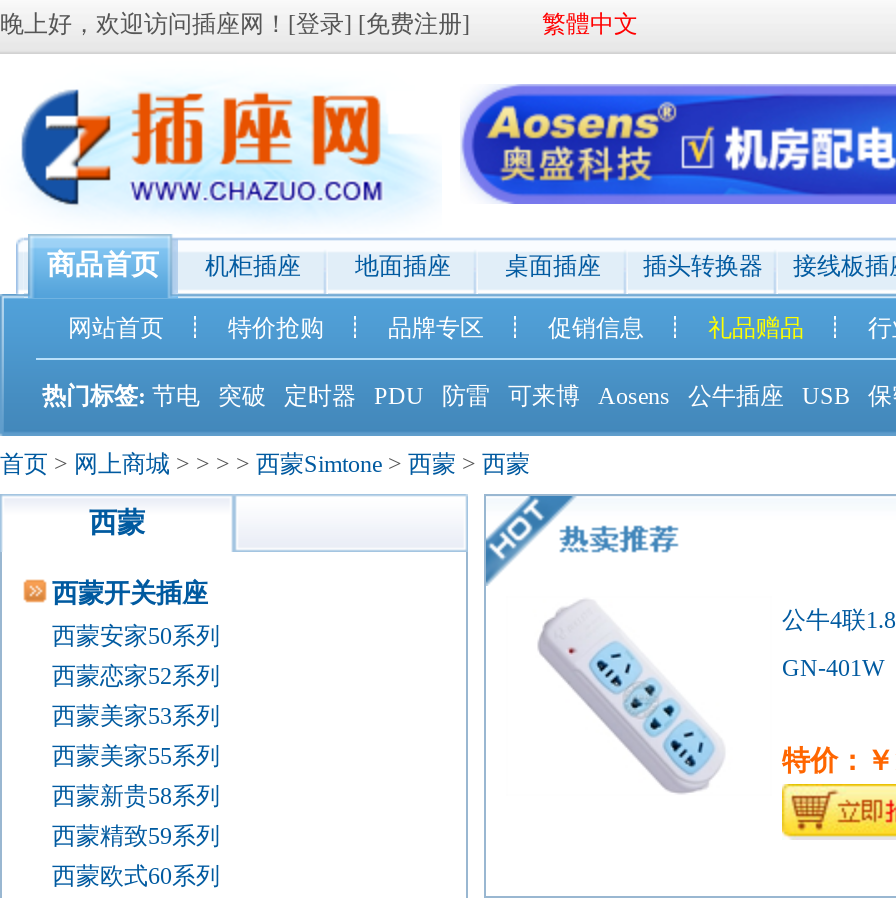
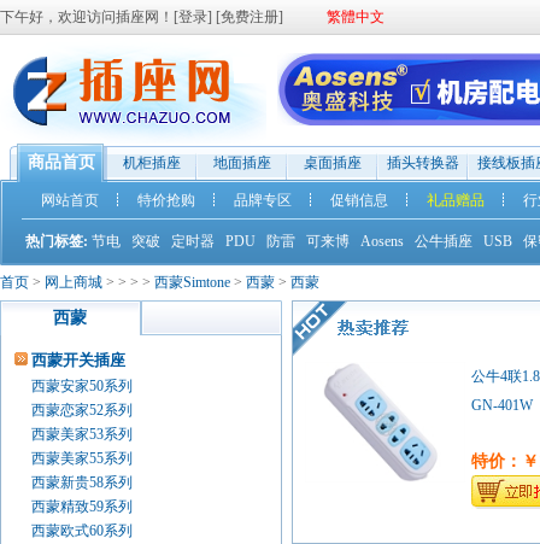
[0,10,518,38] 晚上好，欢迎访问插座网！[登录] [免费注册] -> [0,8,312,25] 下午好，欢迎访问插座网！[登录] [免费注册]

